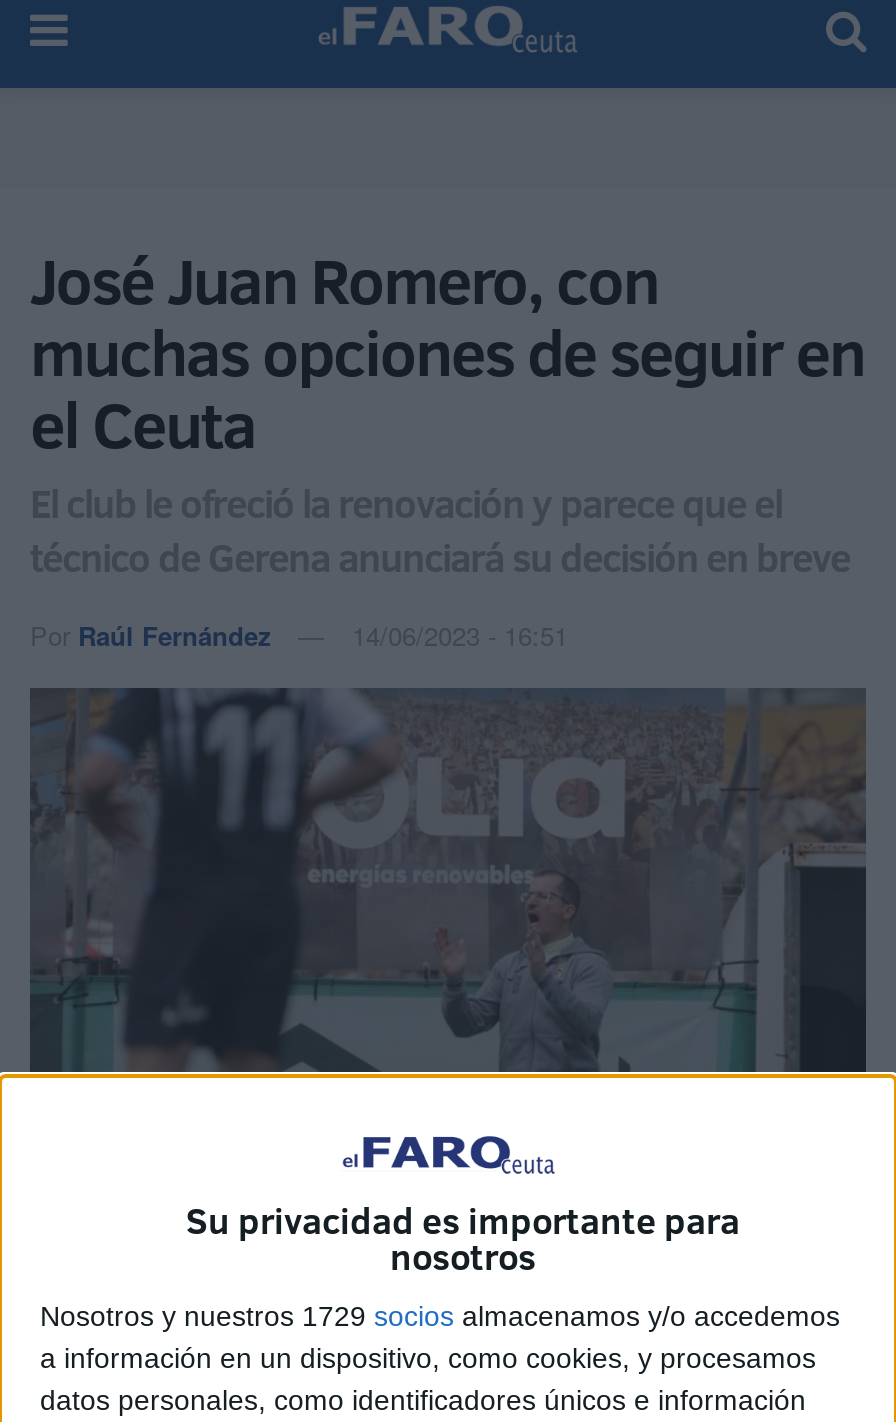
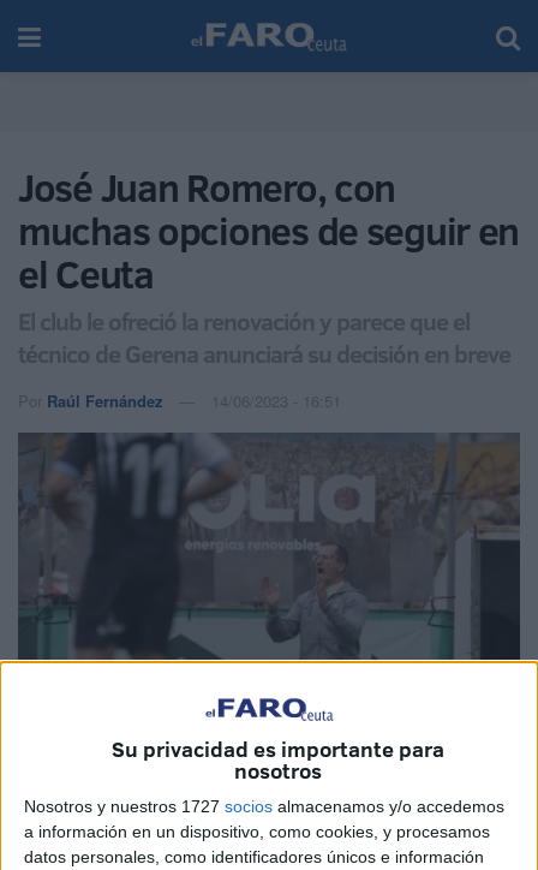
[40,1300,840,1332] Nosotros y nuestros 1729 socios almacenamos y/o accedemos -> [24,796,504,816] Nosotros y nuestros 1727 socios almacenamos y/o accedemos

